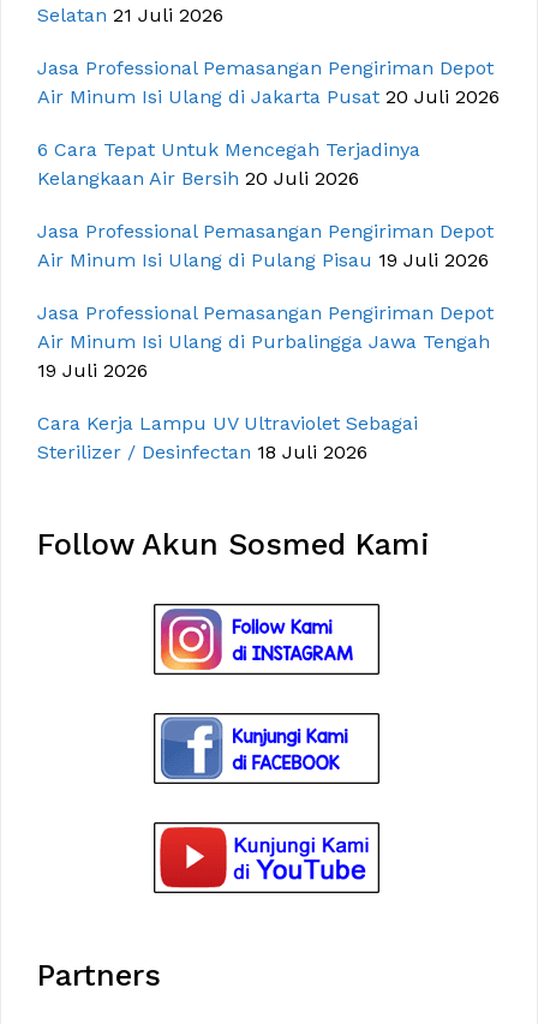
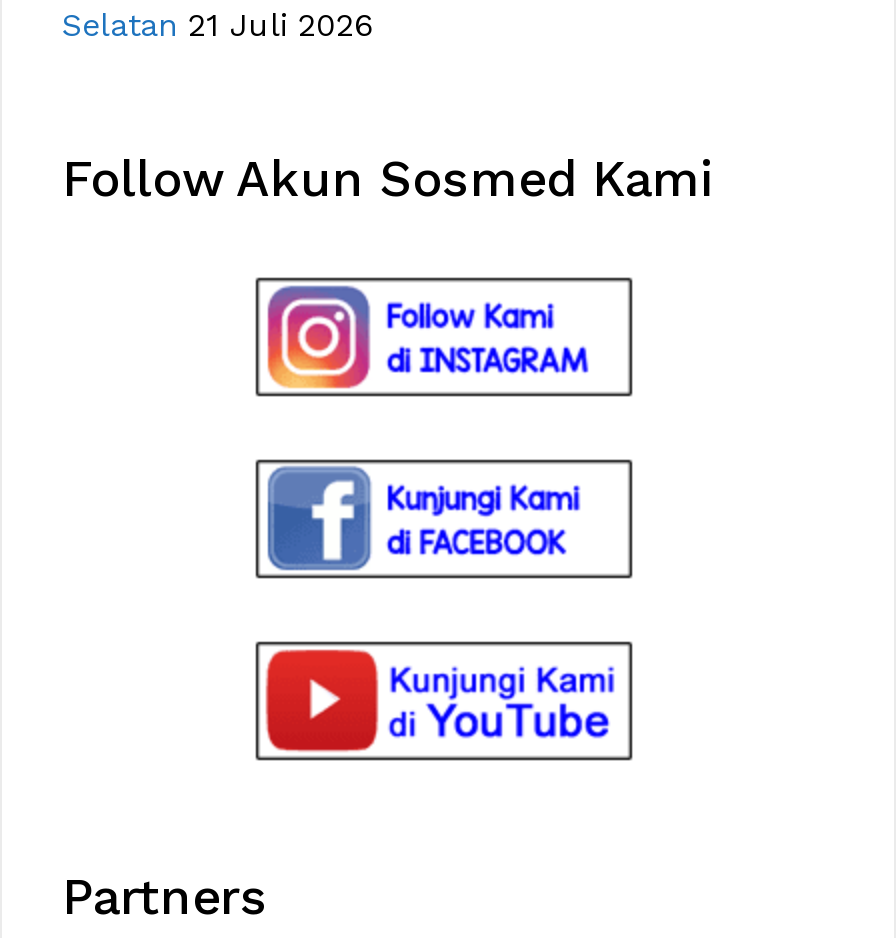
[37,56,500,463] Jasa Professional Pemasangan Pengiriman Depot | Air Minum Isi Ulang di Jakarta Pusat 20 Juli 2026 | 6 Cara Tepat Untuk Mencegah Terjadinya | Kelangkaan Air Bersih 20 Juli 2026 | Jasa Professional Pemasangan Pengiriman Depot | Air Minum Isi Ulang di Pulang Pisau 19 Juli 2026 | Jasa Professional Pemasangan Pengiriman Depot | Air Minum Isi Ulang di Purbalingga Jawa Tengah | 19 Juli 2026 | Cara Kerja Lampu UV Ultraviolet Sebagai | Sterilizer / Desinfectan 18 Juli 2026 -> none

